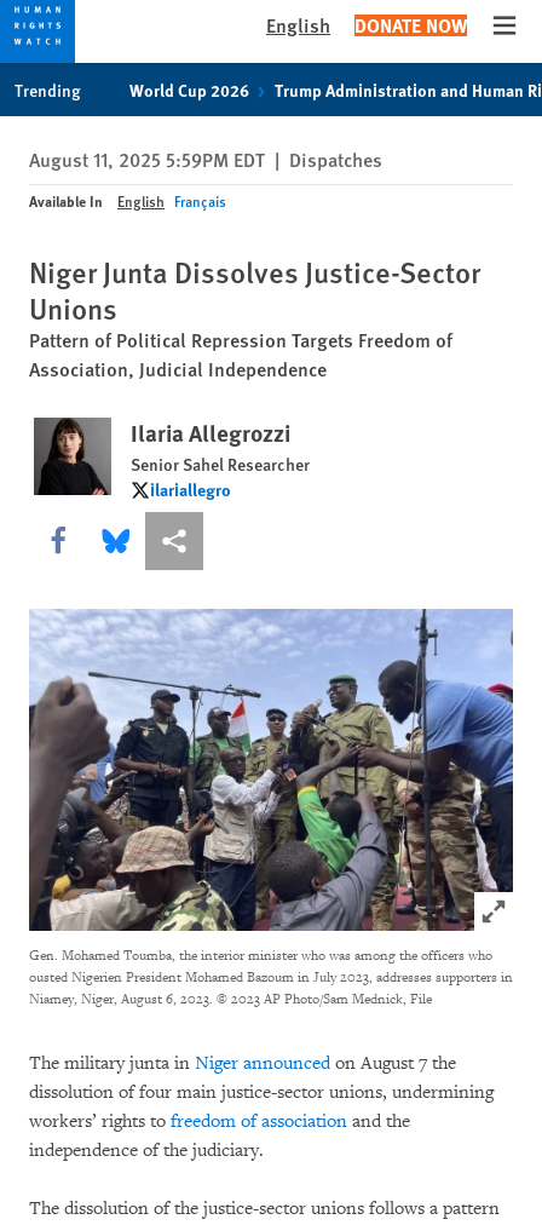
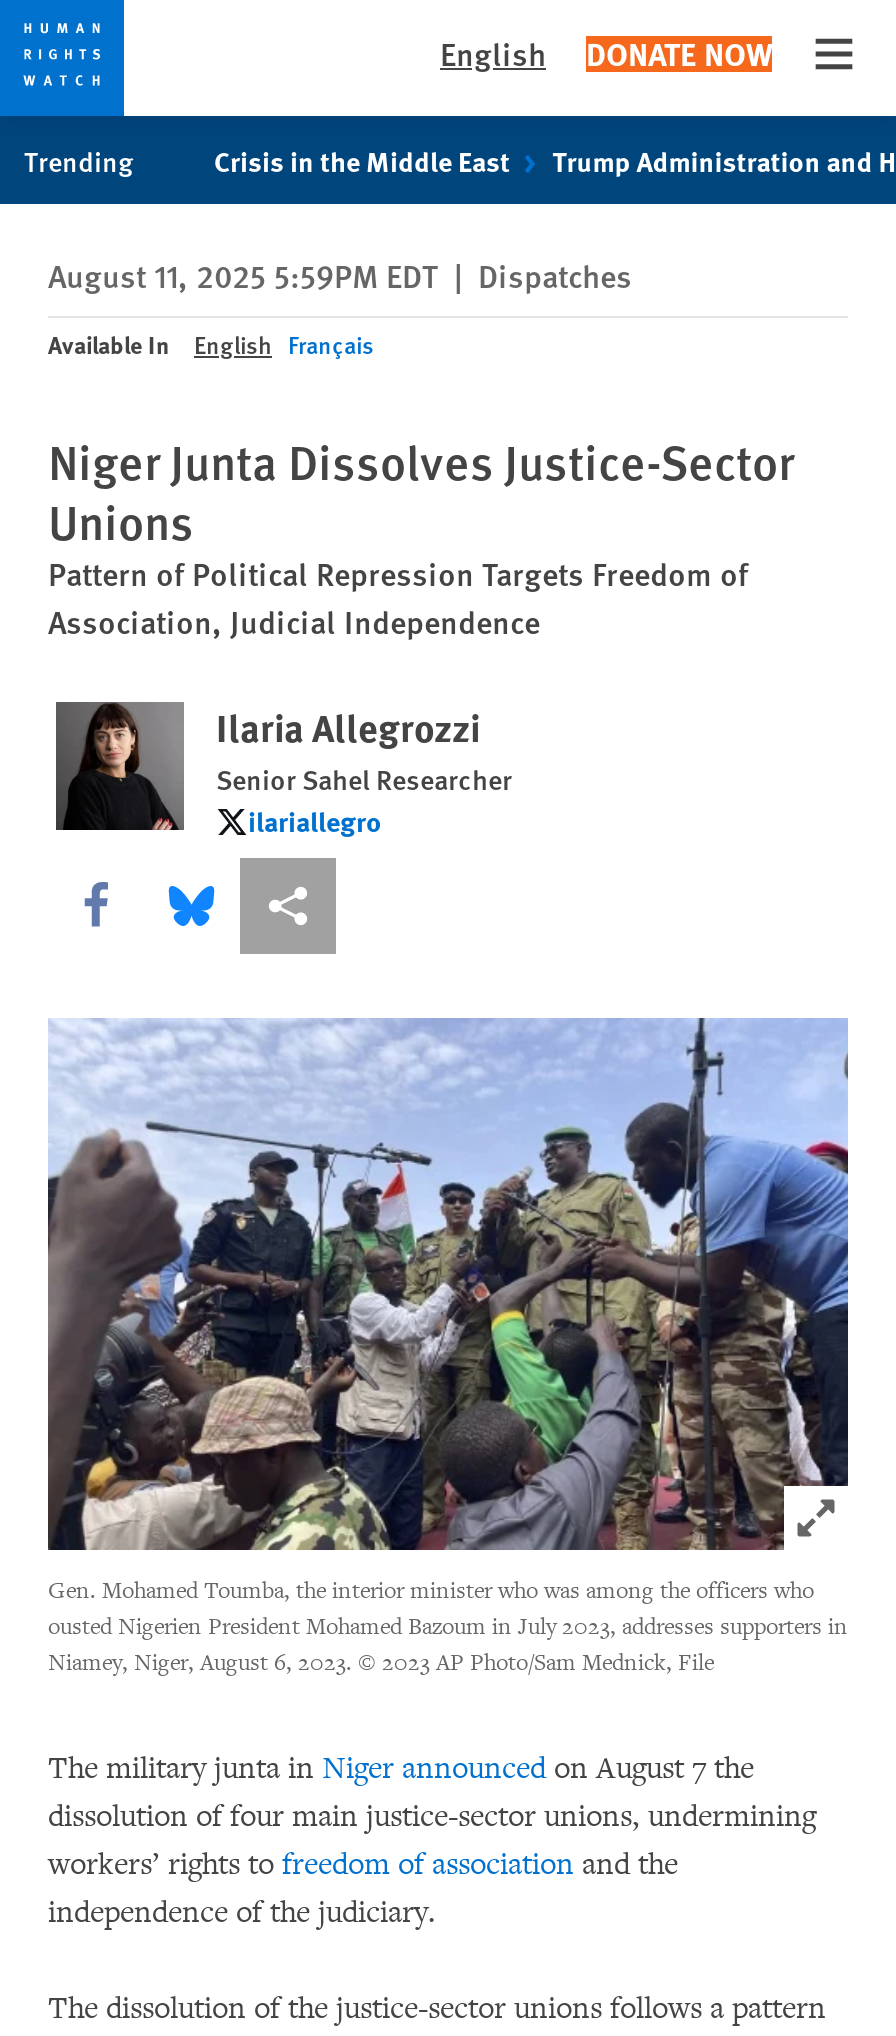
[129,77,249,102] World Cup 2026 -> [214,140,510,180] Crisis in the Middle East

